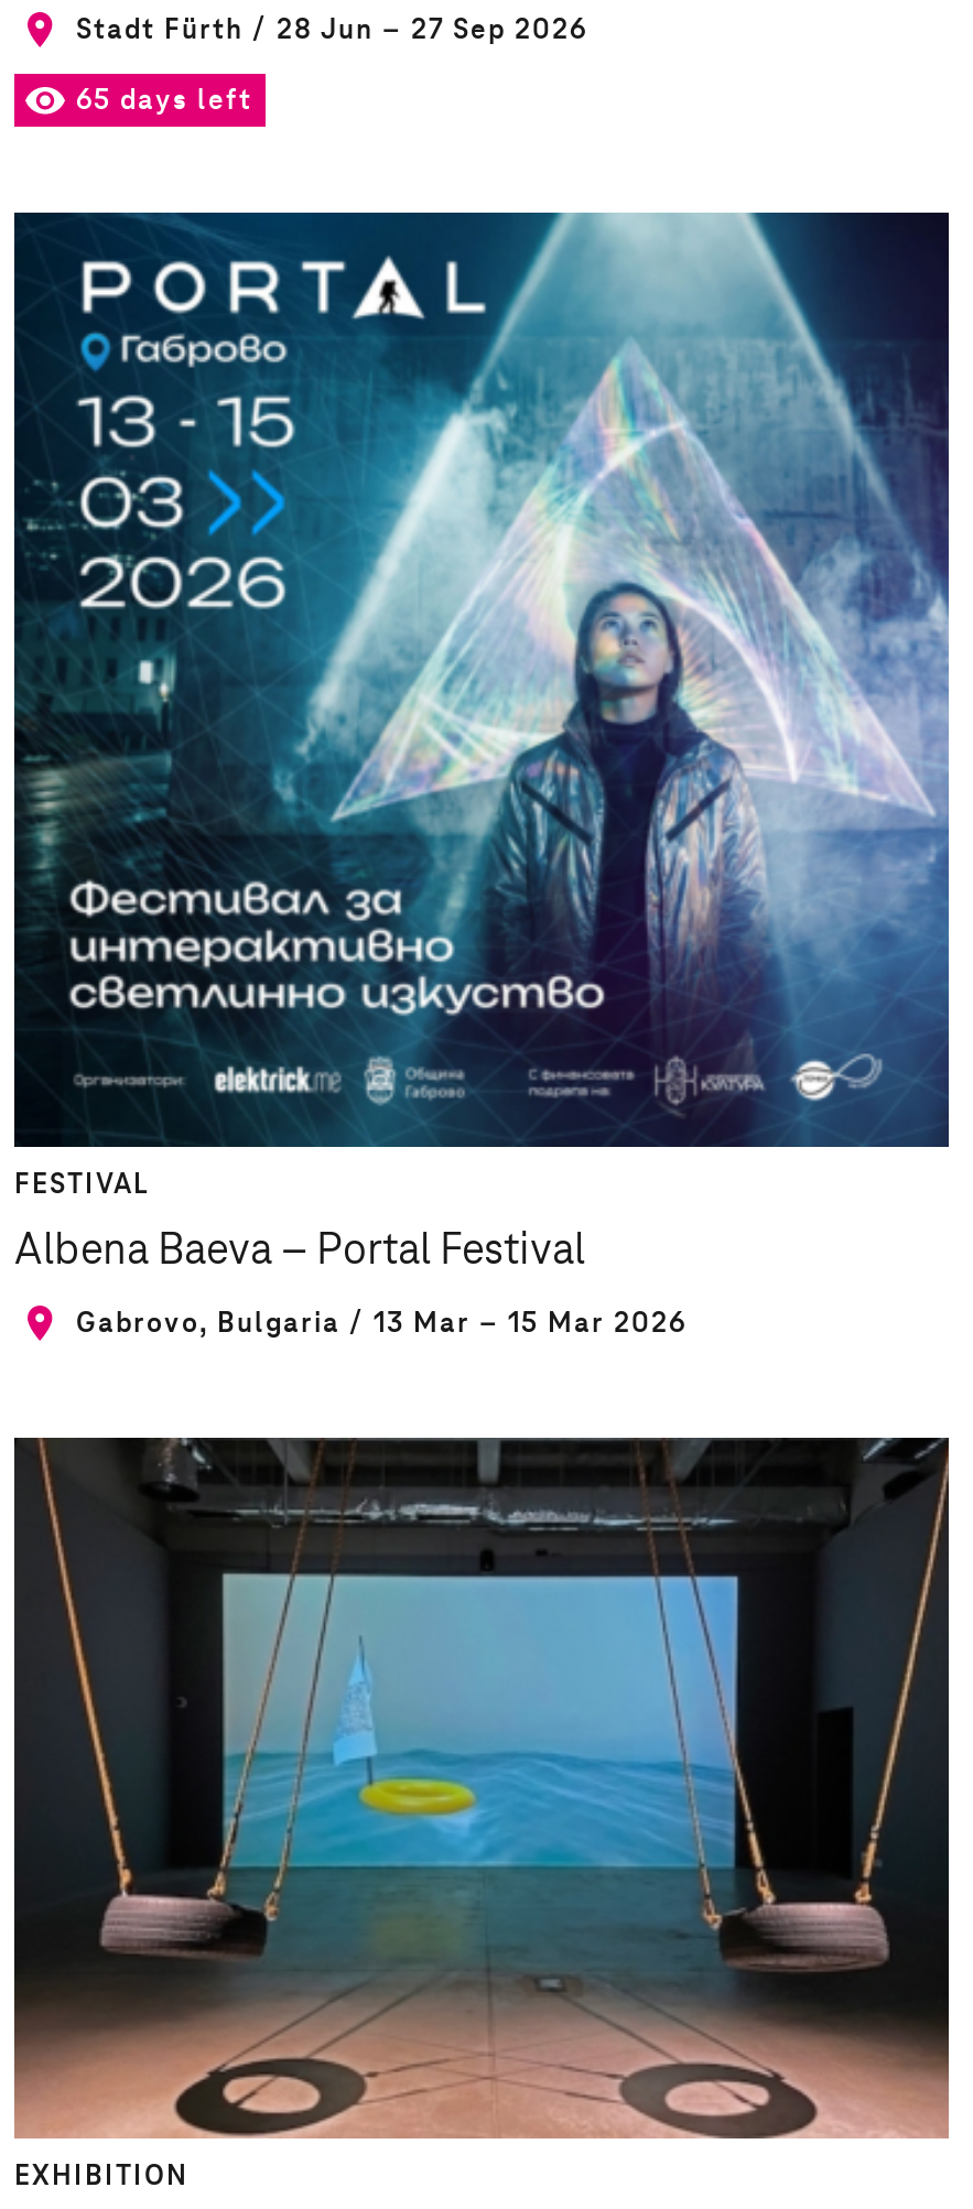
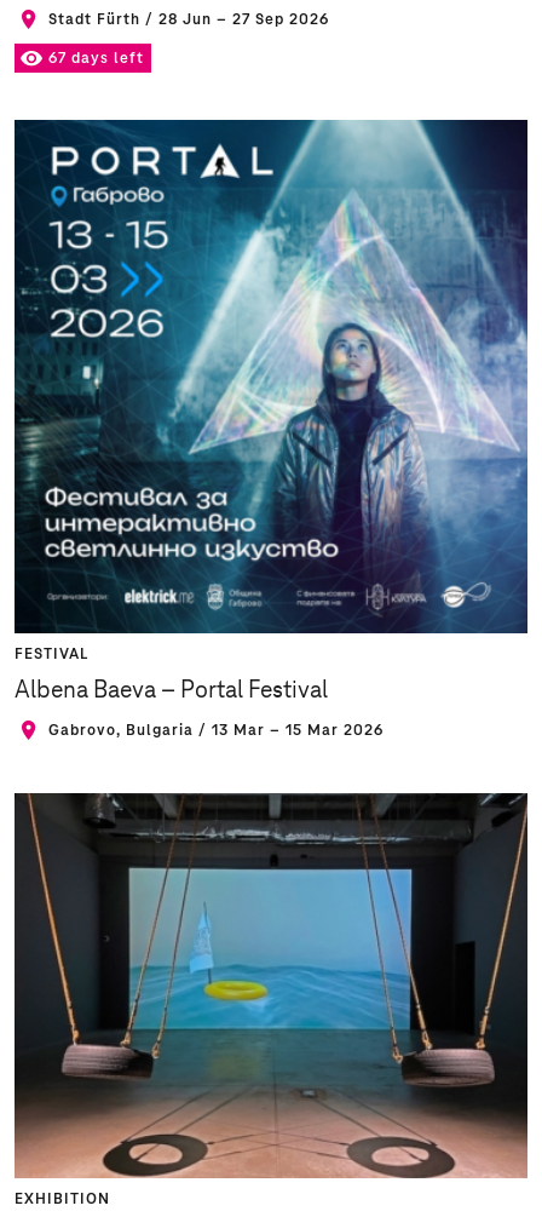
[76,84,252,115] 65 days left -> [48,49,144,66] 67 days left

